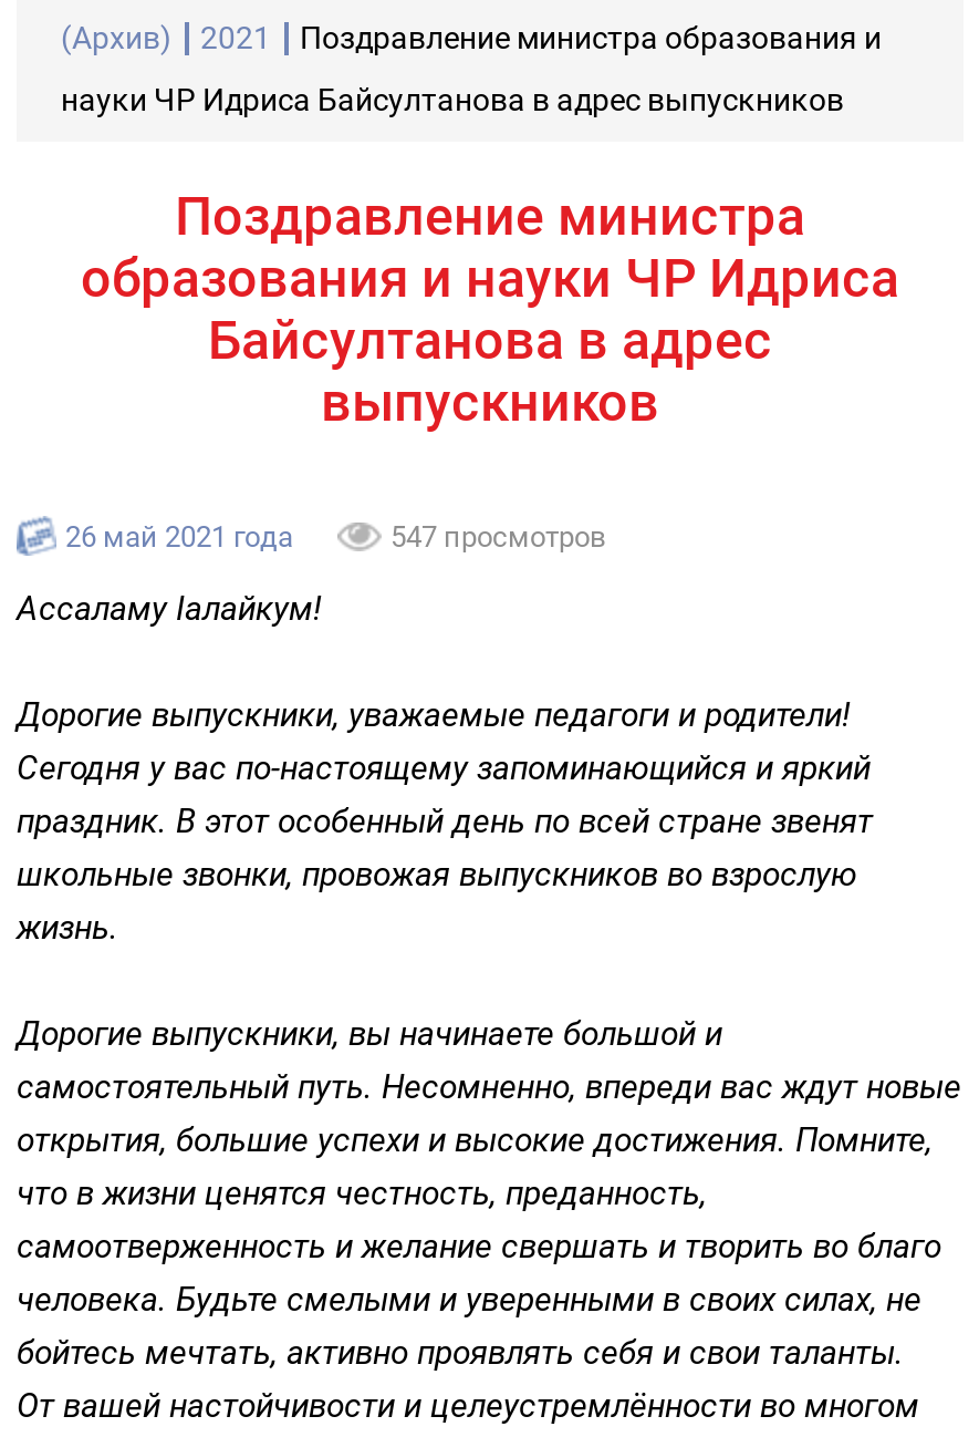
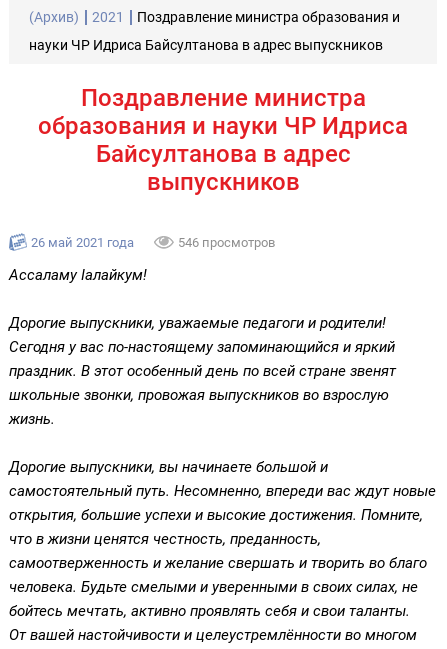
[390,520,605,554] 547 просмотров -> [178,235,275,250] 546 просмотров

